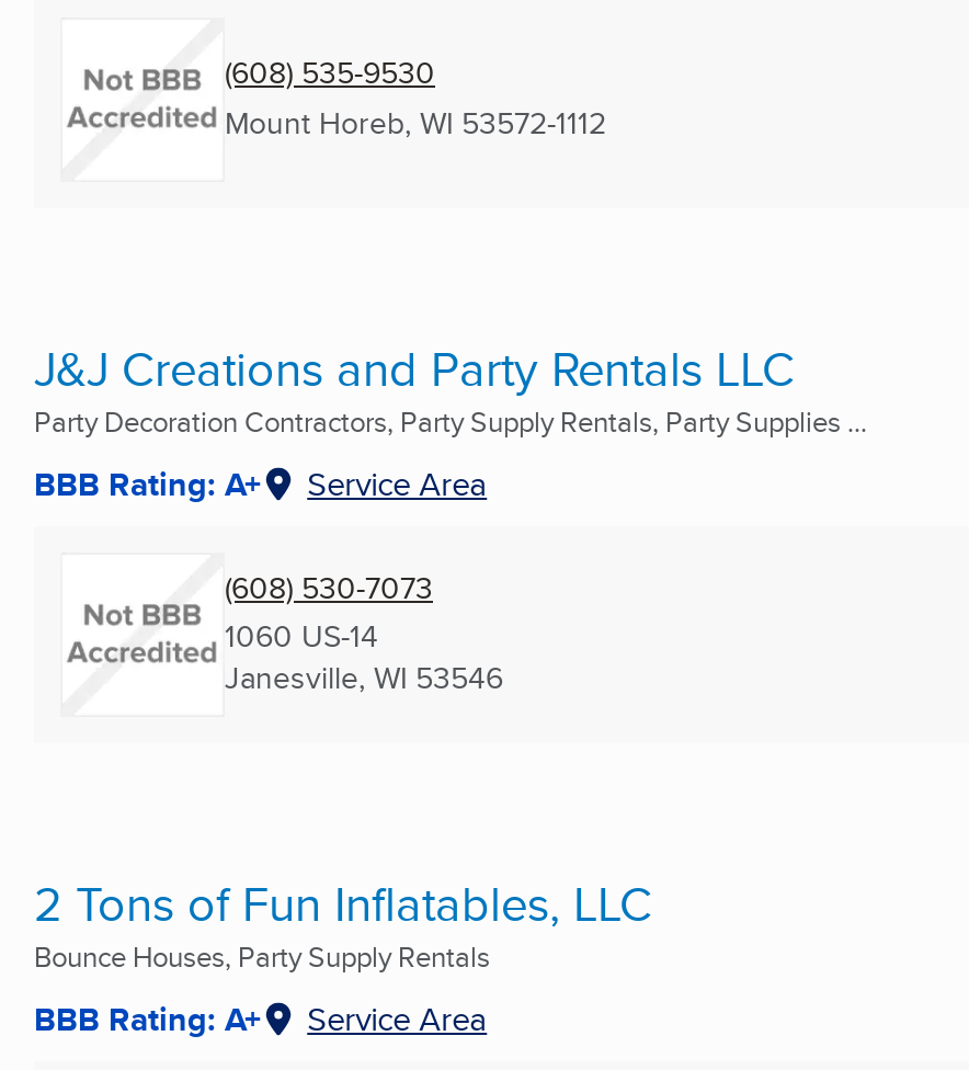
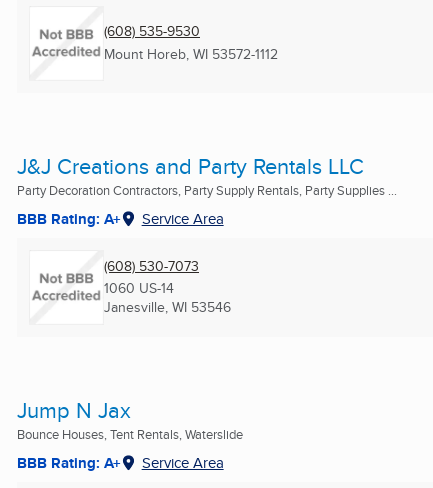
[34,868,652,976] 2 Tons of Fun Inflatables, LLC | Bounce Houses, Party Supply Rentals -> [17,394,243,443] Jump N Jax | Bounce Houses, Tent Rentals, Waterslide

